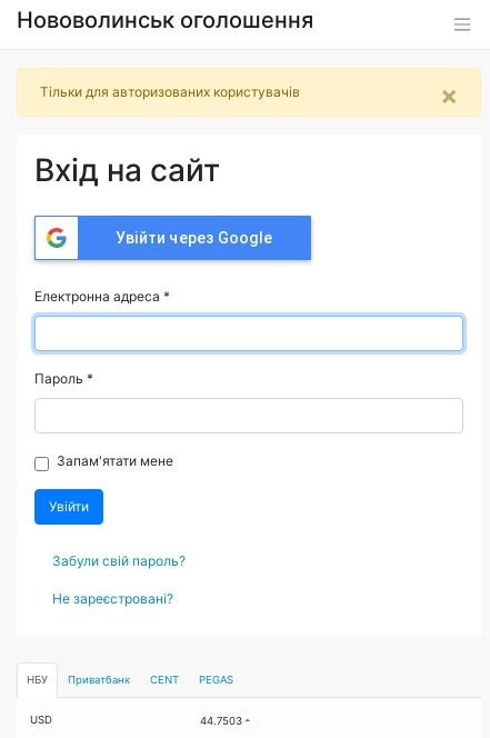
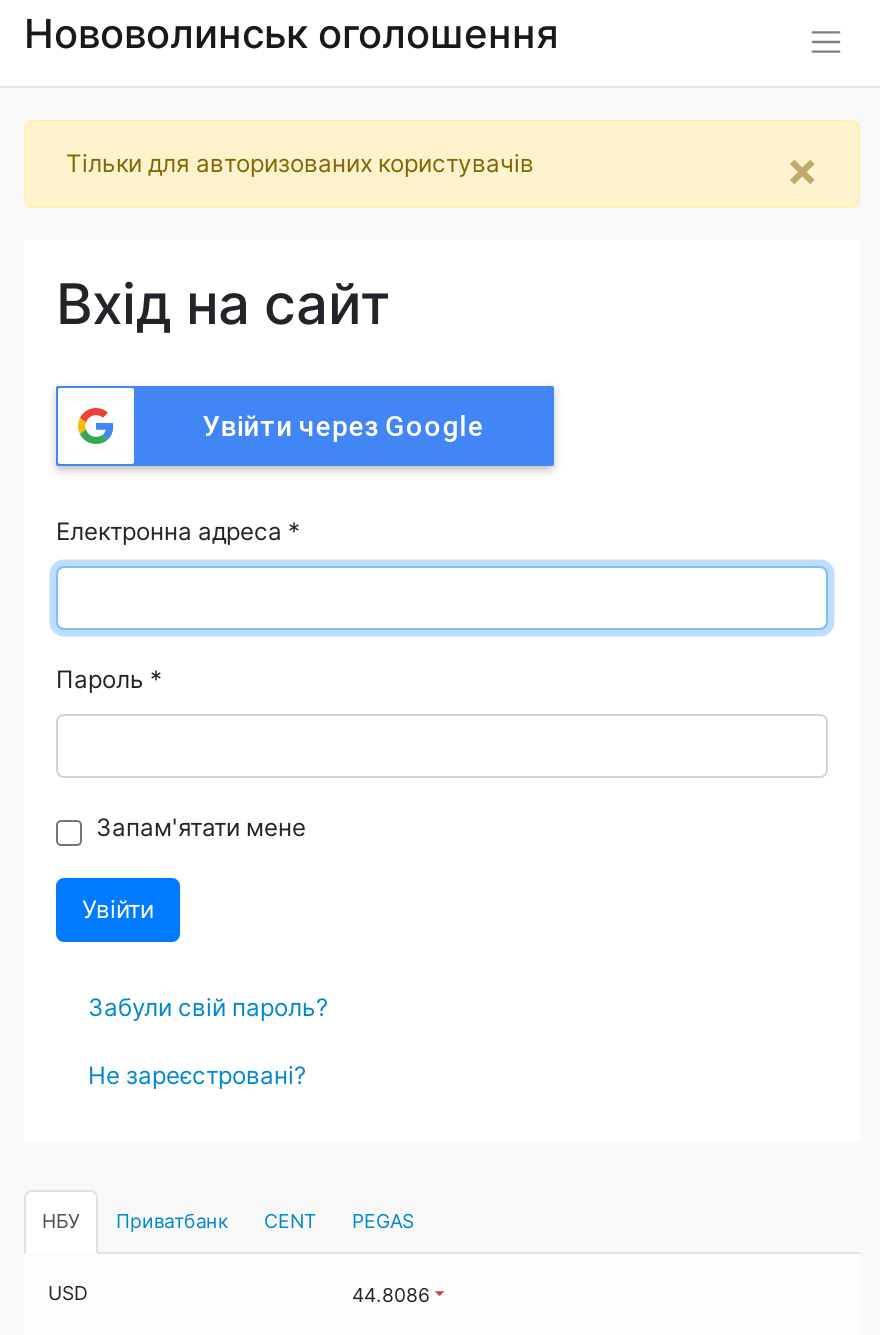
[200,715,242,727] 44.7503 -> [352,1284,430,1306] 44.8086

